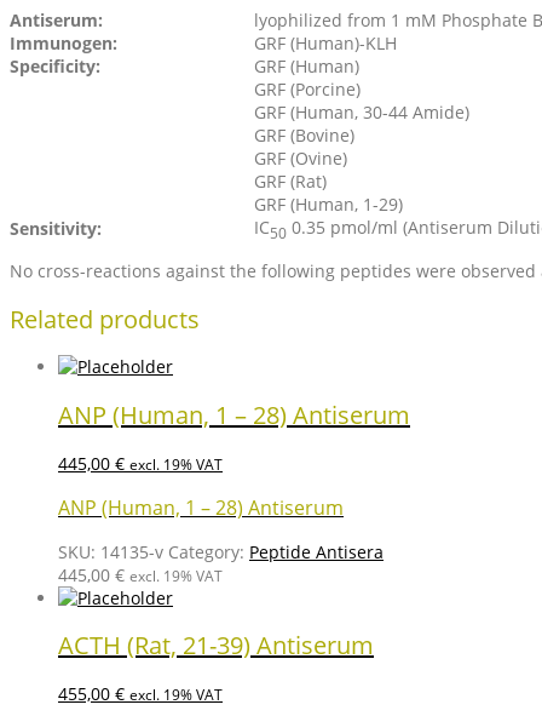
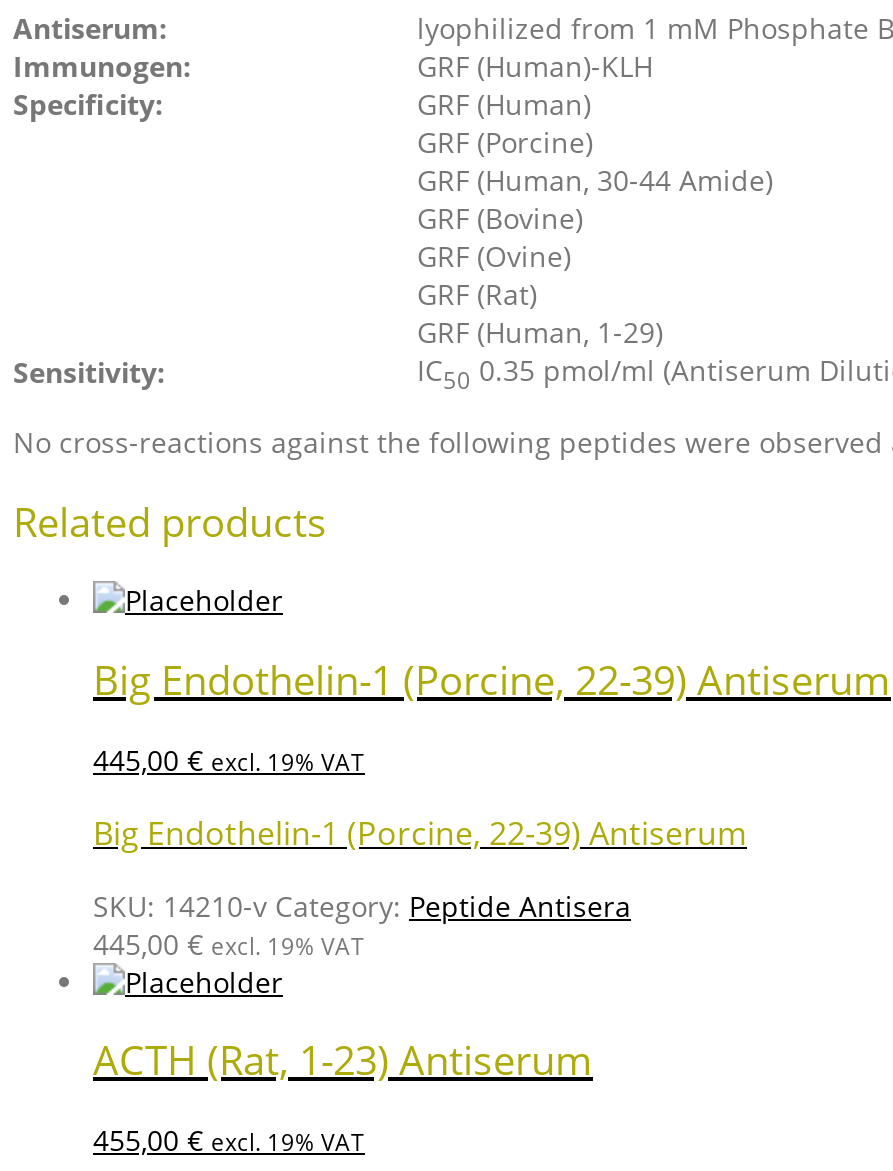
[58,399,410,431] ANP (Human, 1 – 28) Antiserum -> [93,653,891,707] Big Endothelin-1 (Porcine, 22-39) Antiserum
[58,494,344,521] ANP (Human, 1 – 28) Antiserum -> [93,810,747,854] Big Endothelin-1 (Porcine, 22-39) Antiserum
[58,540,384,563] SKU: 14135-v Category: Peptide Antisera -> [93,886,631,924] SKU: 14210-v Category: Peptide Antisera
[58,629,374,662] ACTH (Rat, 21-39) Antiserum -> [93,1033,593,1087] ACTH (Rat, 1-23) Antiserum

